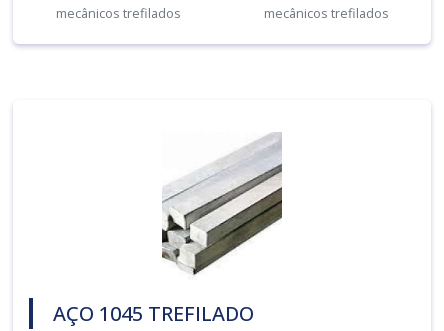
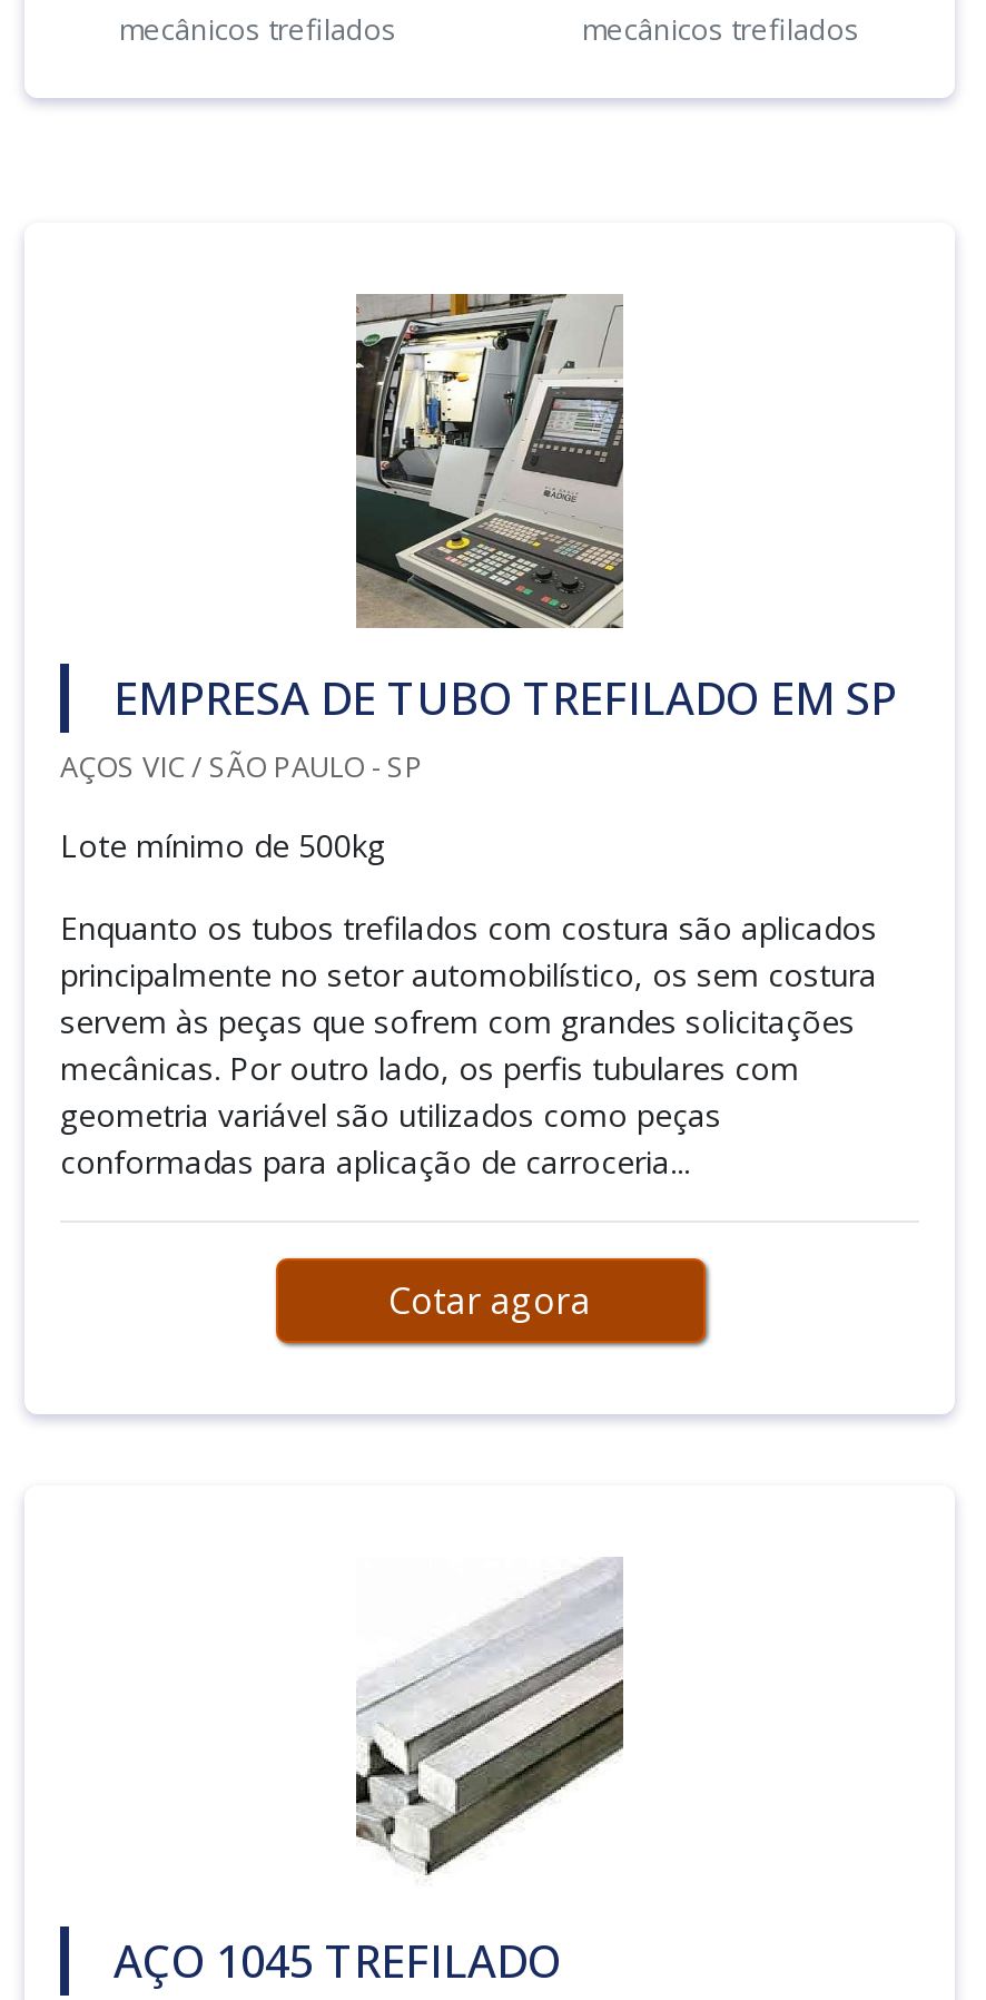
none -> [60,292,897,1325] [image] | EMPRESA DE TUBO TREFILADO EM SP | AÇOS VIC / SÃO PAULO - SP | Lote mínimo de 500kg | Enquanto os tubos trefilados com costura são aplicados | principalmente no setor automobilístico, os sem costura | servem às peças que sofrem com grandes solicitações | mecânicas. Por outro lado, os perfis tubulares com | geometria variável são utilizados como peças | conformadas para aplicação de carroceria... | Cotar agora

